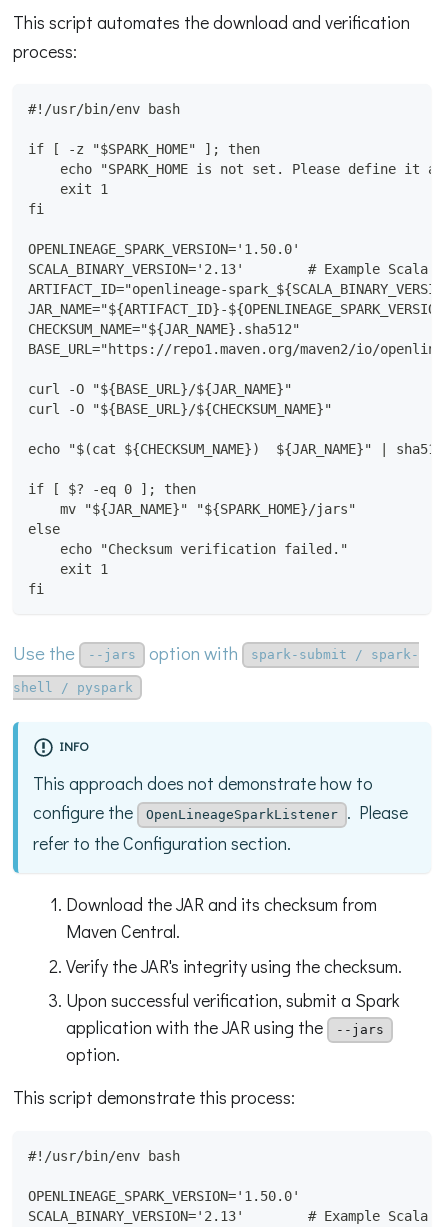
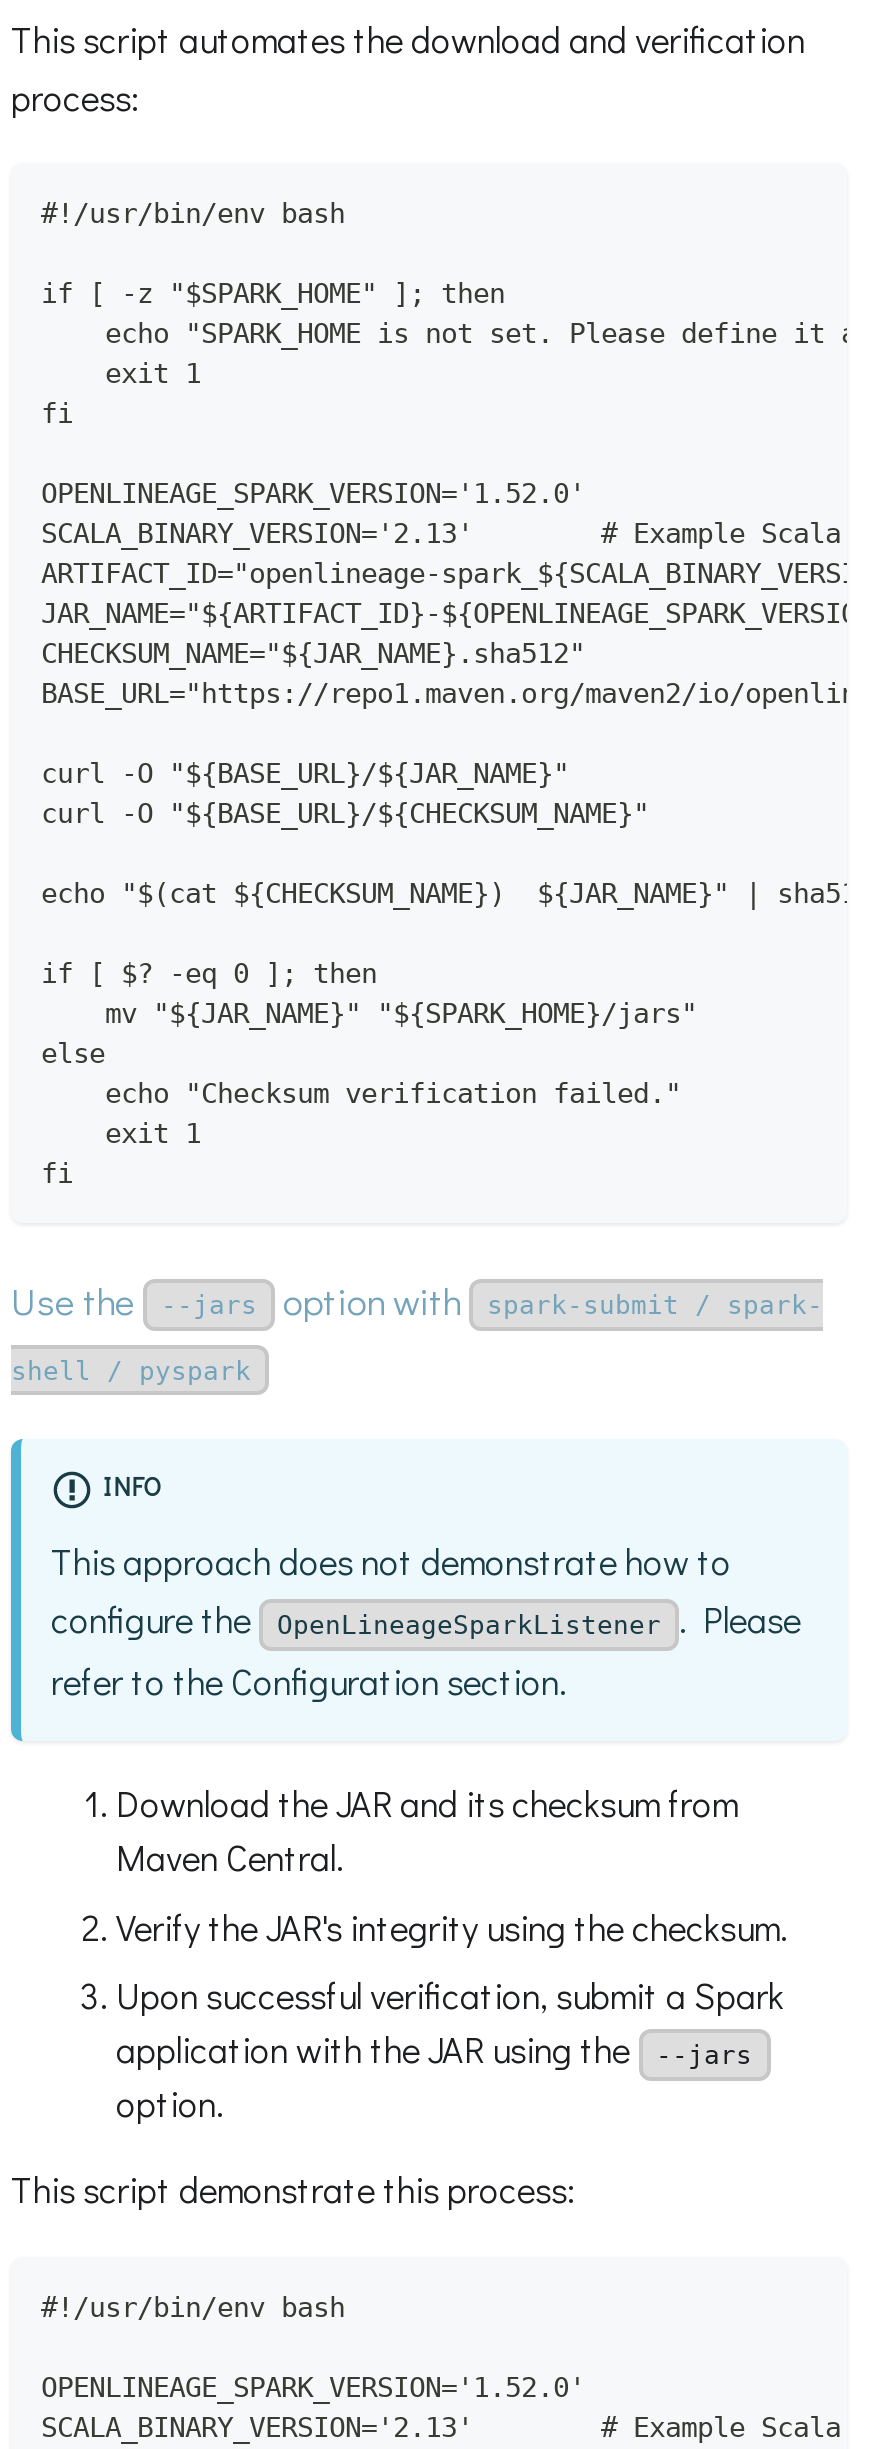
[28,241,300,257] OPENLINEAGE_SPARK_VERSION='1.50.0' -> [41,478,585,510] OPENLINEAGE_SPARK_VERSION='1.52.0'
[28,1188,300,1204] OPENLINEAGE_SPARK_VERSION='1.50.0' -> [41,2371,585,2403] OPENLINEAGE_SPARK_VERSION='1.52.0'

